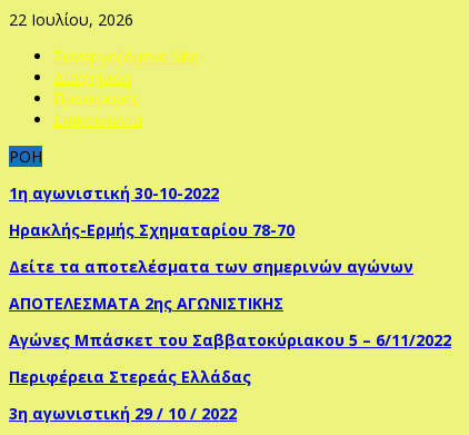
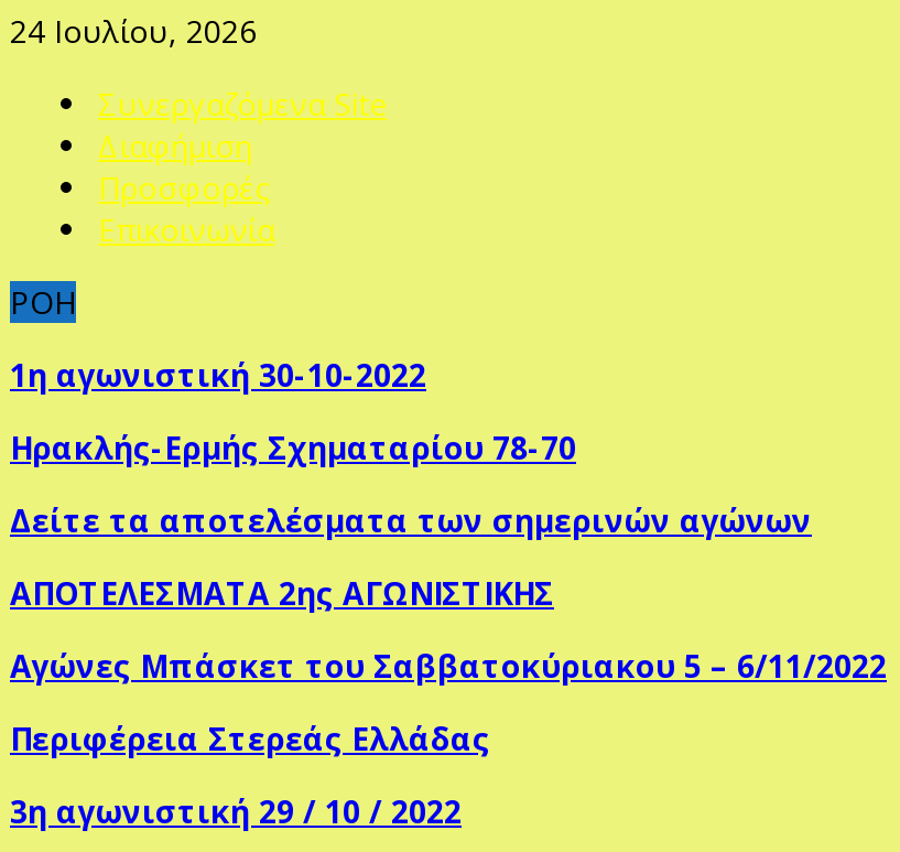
[9,9,133,30] 22 Ιουλίου, 2026 -> [10,10,257,52] 24 Ιουλίου, 2026

